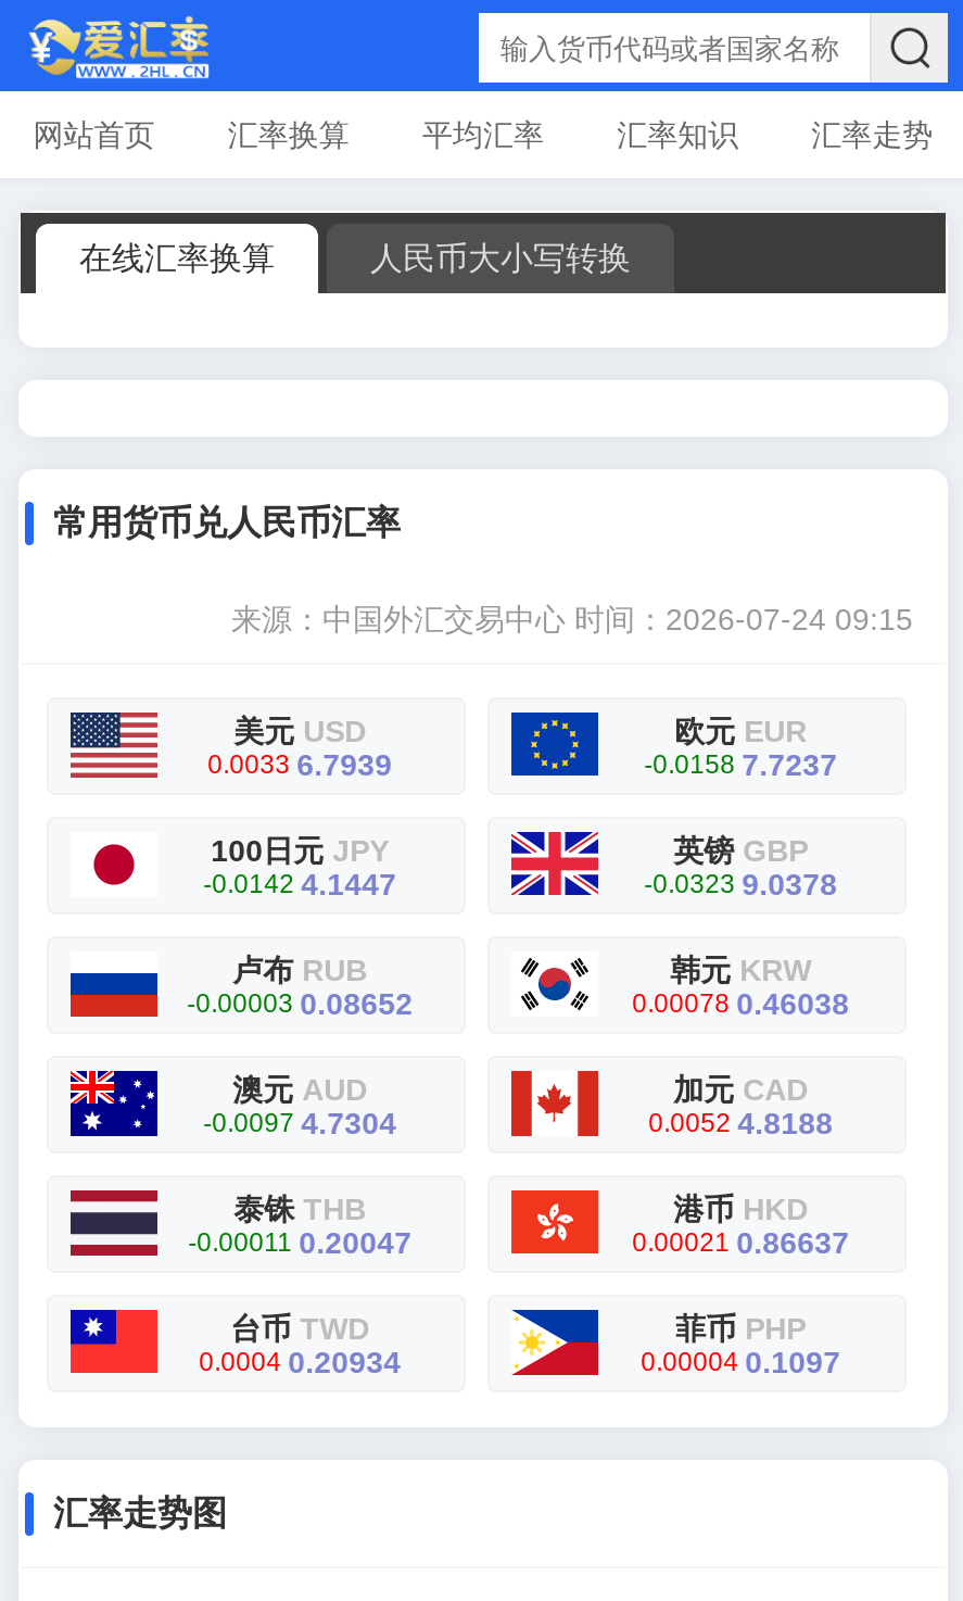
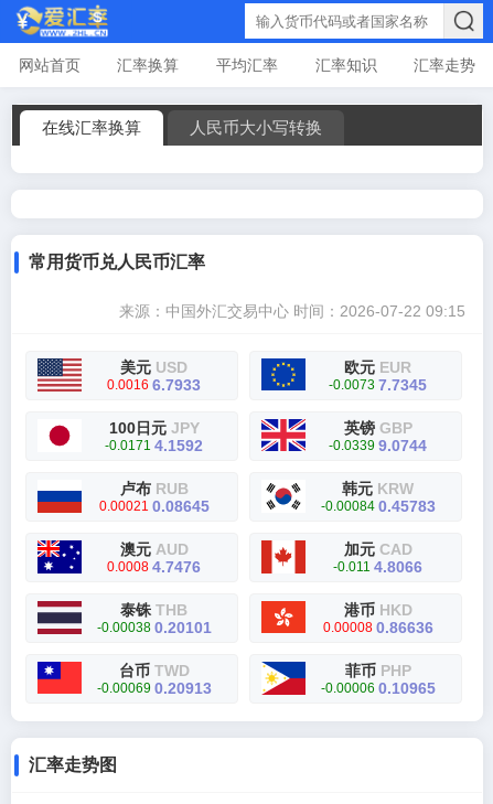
[231,602,913,636] 来源：中国外汇交易中心时间：2026-07-24 09:15 -> [119,302,465,320] 来源：中国外汇交易中心时间：2026-07-22 09:15
[208,747,392,782] 0.0033 6.7939 -> [107,376,201,394] 0.0016 6.7933
[644,747,837,782] -0.0158 7.7237 -> [329,376,427,394] -0.0073 7.7345
[203,867,396,902] -0.0142 4.1447 -> [105,437,203,454] -0.0171 4.1592
[644,867,837,902] -0.0323 9.0378 -> [329,437,427,454] -0.0339 9.0744
[187,986,413,1021] -0.00003 0.08652 -> [99,497,209,515] 0.00021 0.08645
[632,986,849,1021] 0.00078 0.46038 -> [321,497,435,515] -0.00084 0.45783
[203,1106,396,1140] -0.0097 4.7304 -> [107,558,201,576] 0.0008 4.7476
[648,1106,833,1140] 0.0052 4.8188 -> [333,558,423,576] -0.011 4.8066
[188,1225,412,1260] -0.00011 0.20047 -> [97,619,211,636] -0.00038 0.20101
[632,1225,849,1260] 0.00021 0.86637 -> [323,619,433,636] 0.00008 0.86636
[199,1345,401,1379] 0.0004 0.20934 -> [97,679,211,697] -0.00069 0.20913
[641,1345,841,1379] 0.00004 0.1097 -> [321,679,435,697] -0.00006 0.10965

